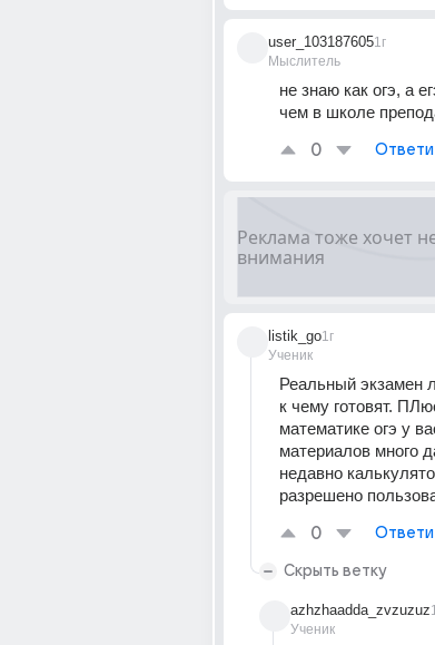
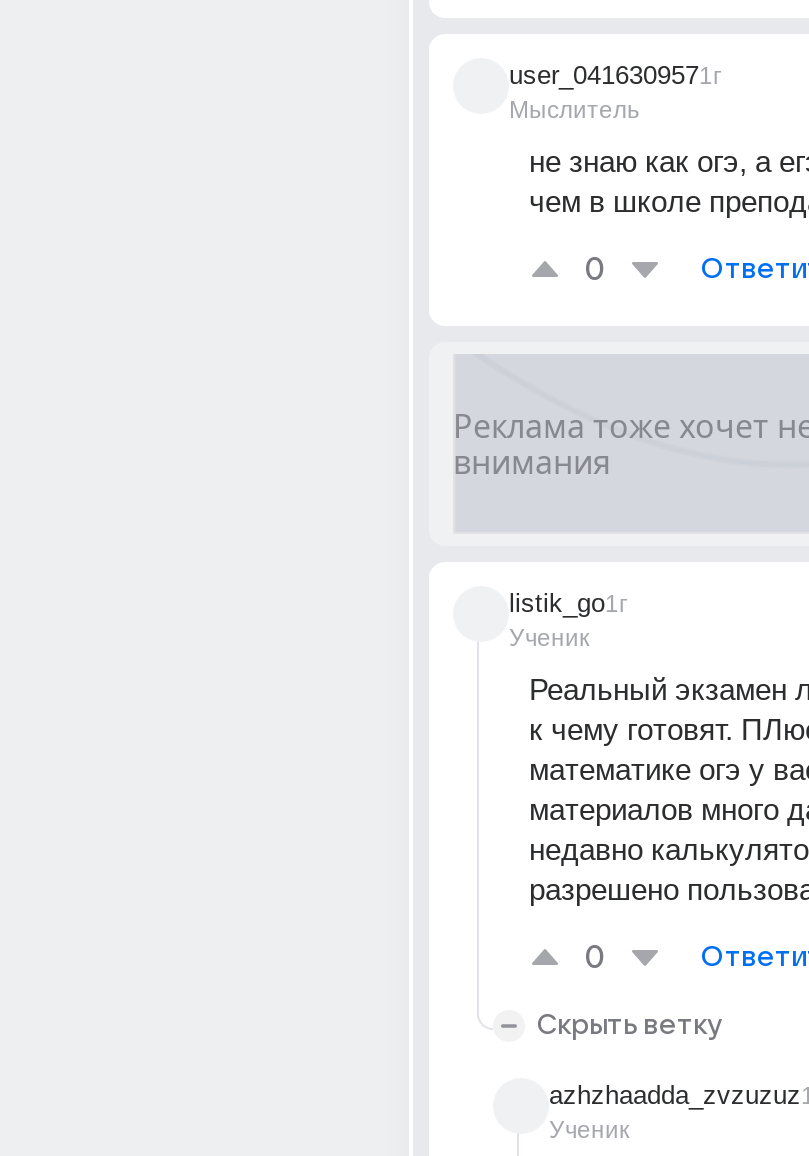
[268,33,386,50] user_103187605 1г -> [509,60,721,90] user_041630957 1г

